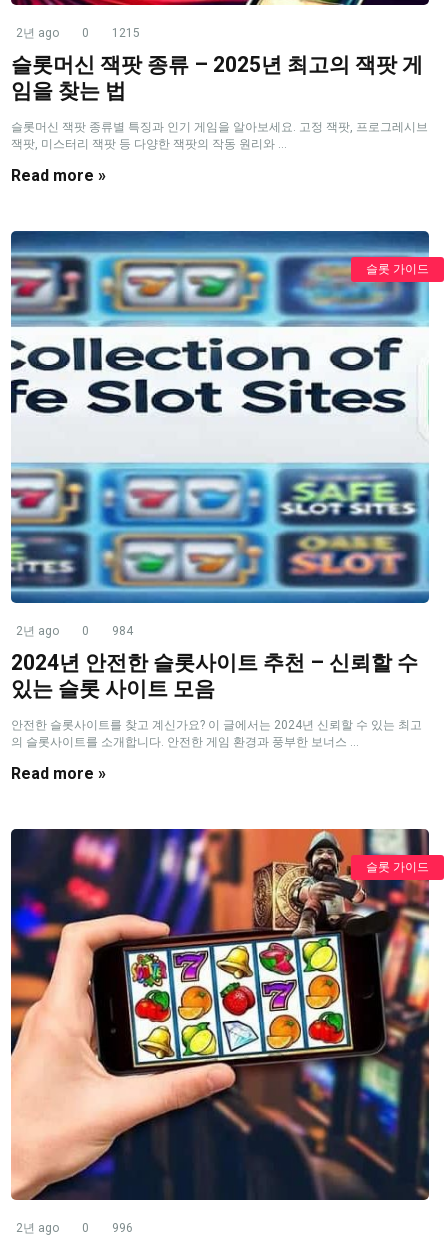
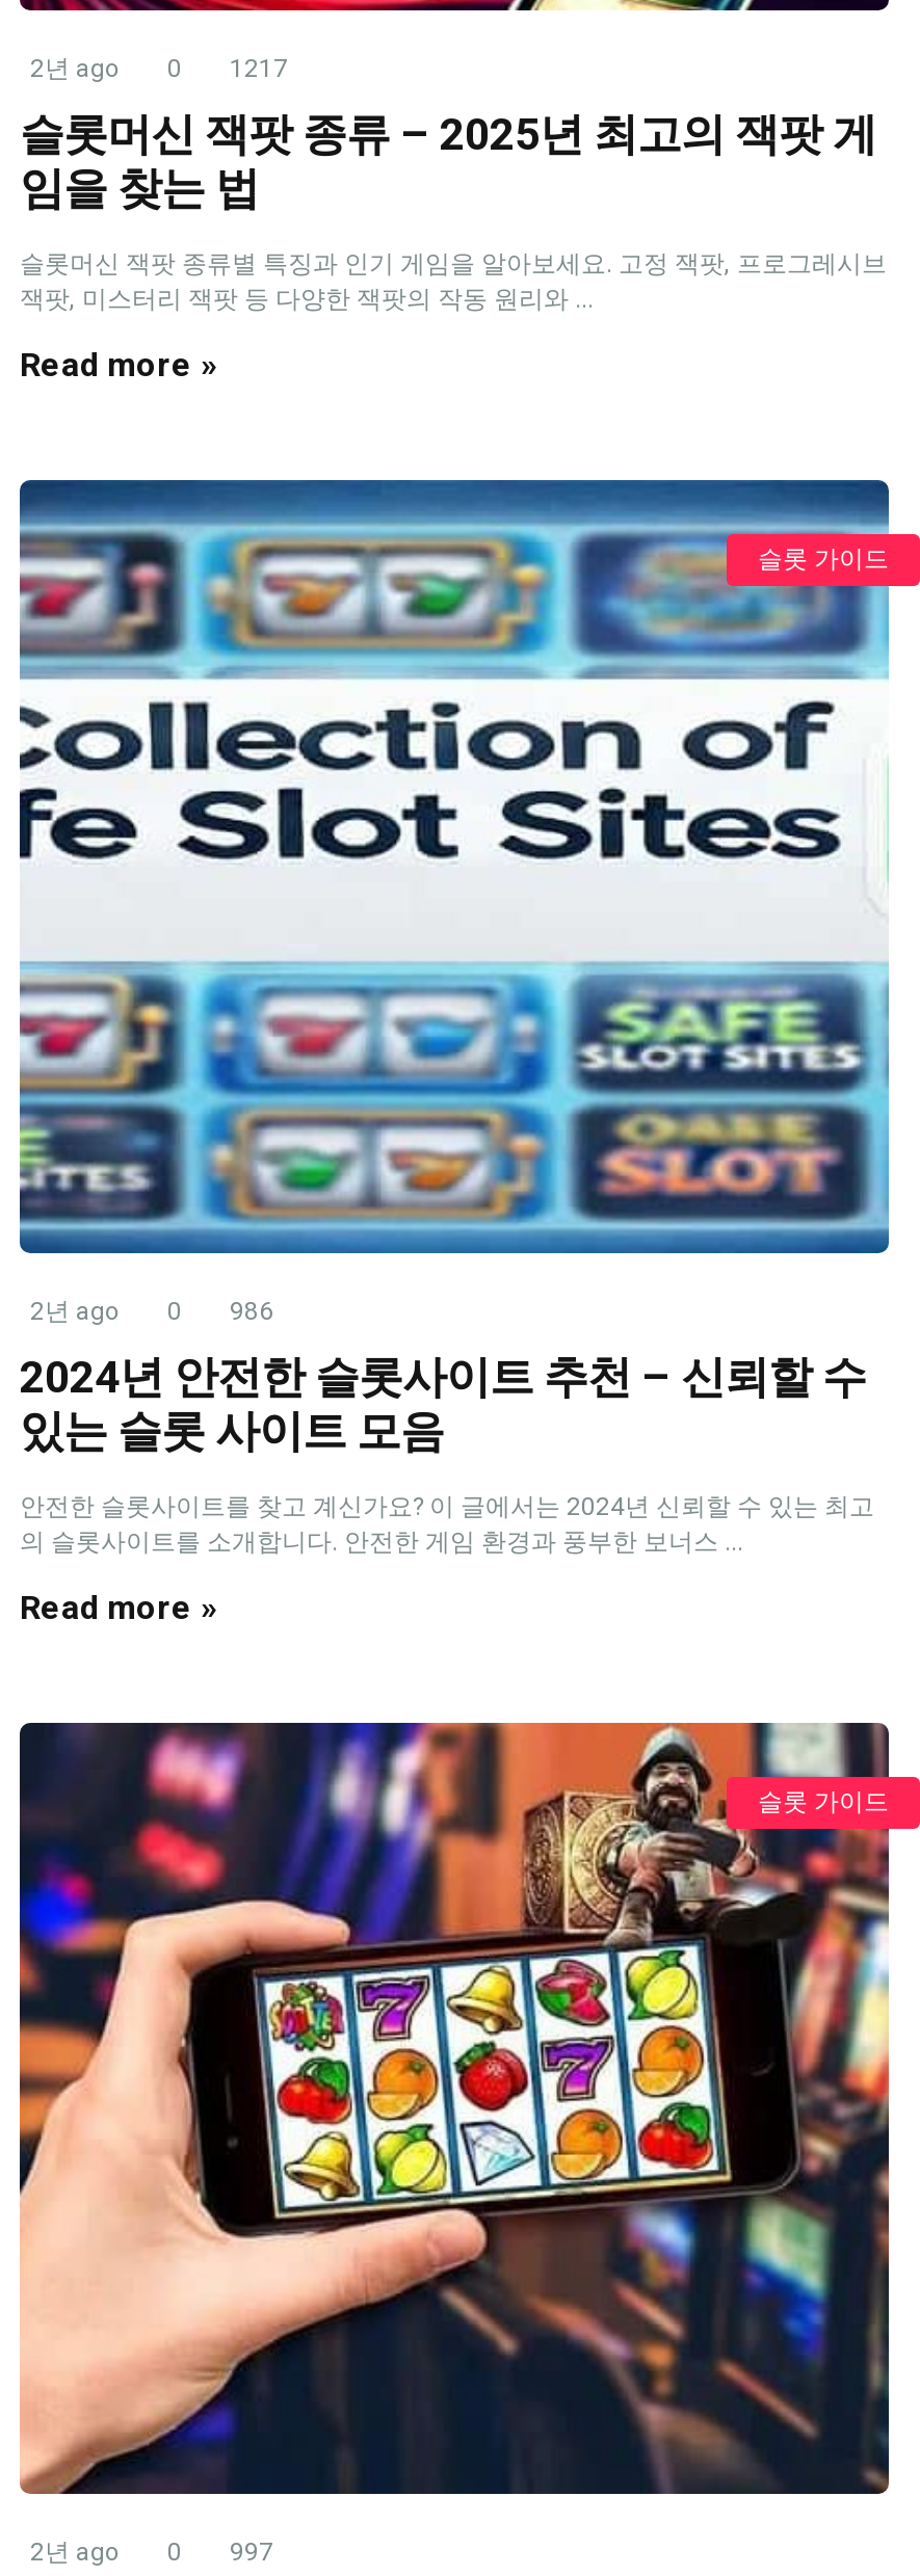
[16,26,140,40] 2년 ago 0 1215 -> [30,54,288,83] 2년 ago 0 1217
[16,623,133,637] 2년 ago 0 984 -> [30,1296,273,1325] 2년 ago 0 986
[16,1221,133,1235] 2년 ago 0 996 -> [30,2538,273,2567] 2년 ago 0 997

